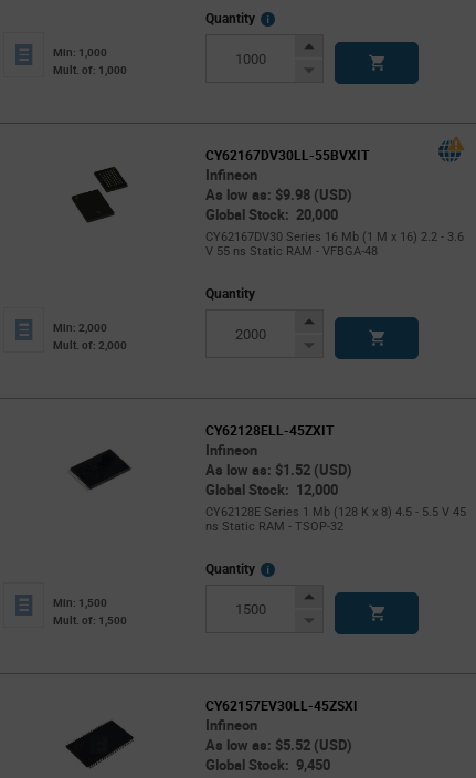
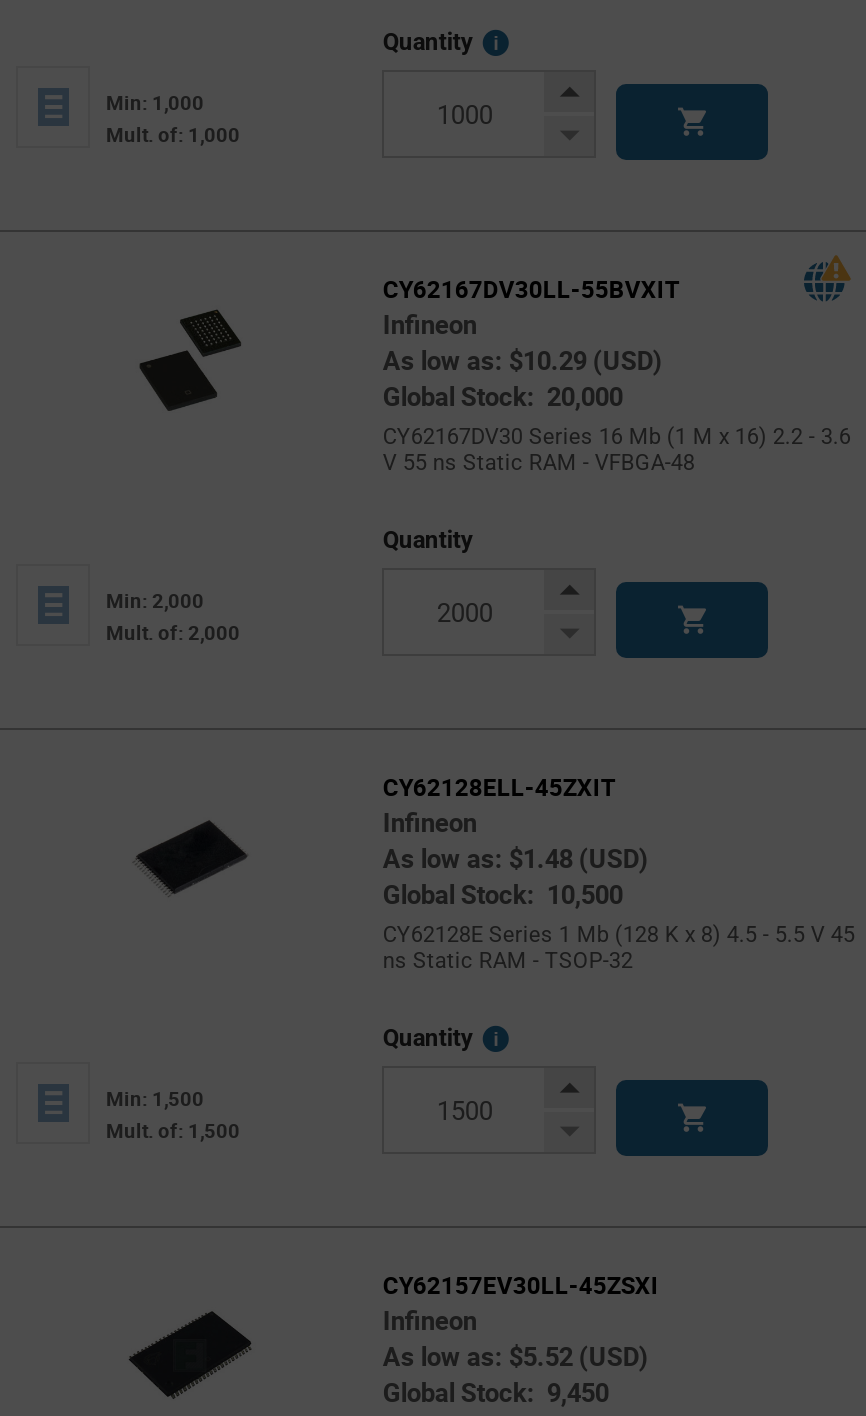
[206,185,353,204] As low as: $9.98 (USD) -> [383,342,663,378] As low as: $10.29 (USD)
[206,460,353,480] As low as: $1.52 (USD) -> [383,840,649,876] As low as: $1.48 (USD)
[206,480,338,500] Global Stock: 12,000 -> [383,876,623,912] Global Stock: 10,500

